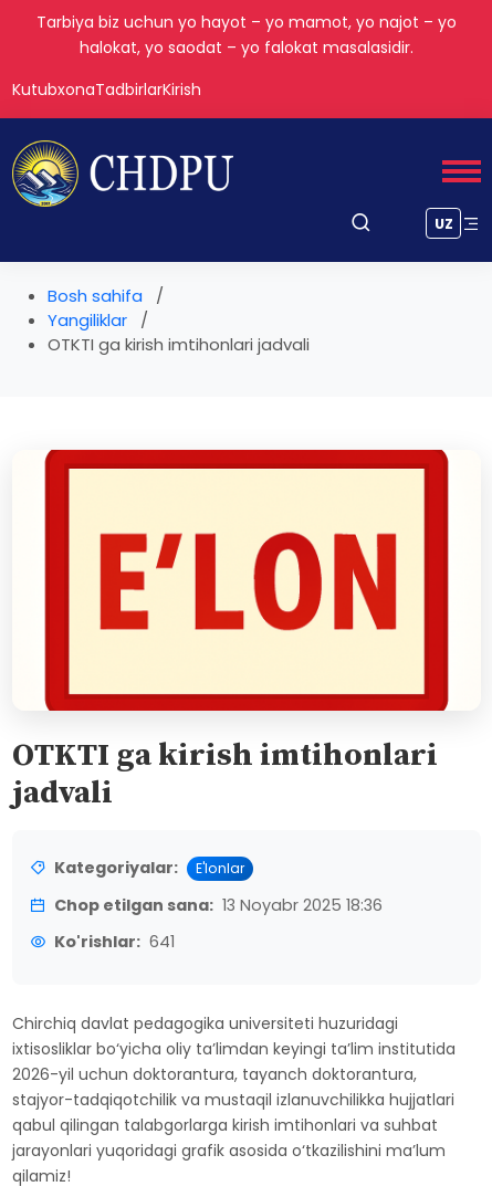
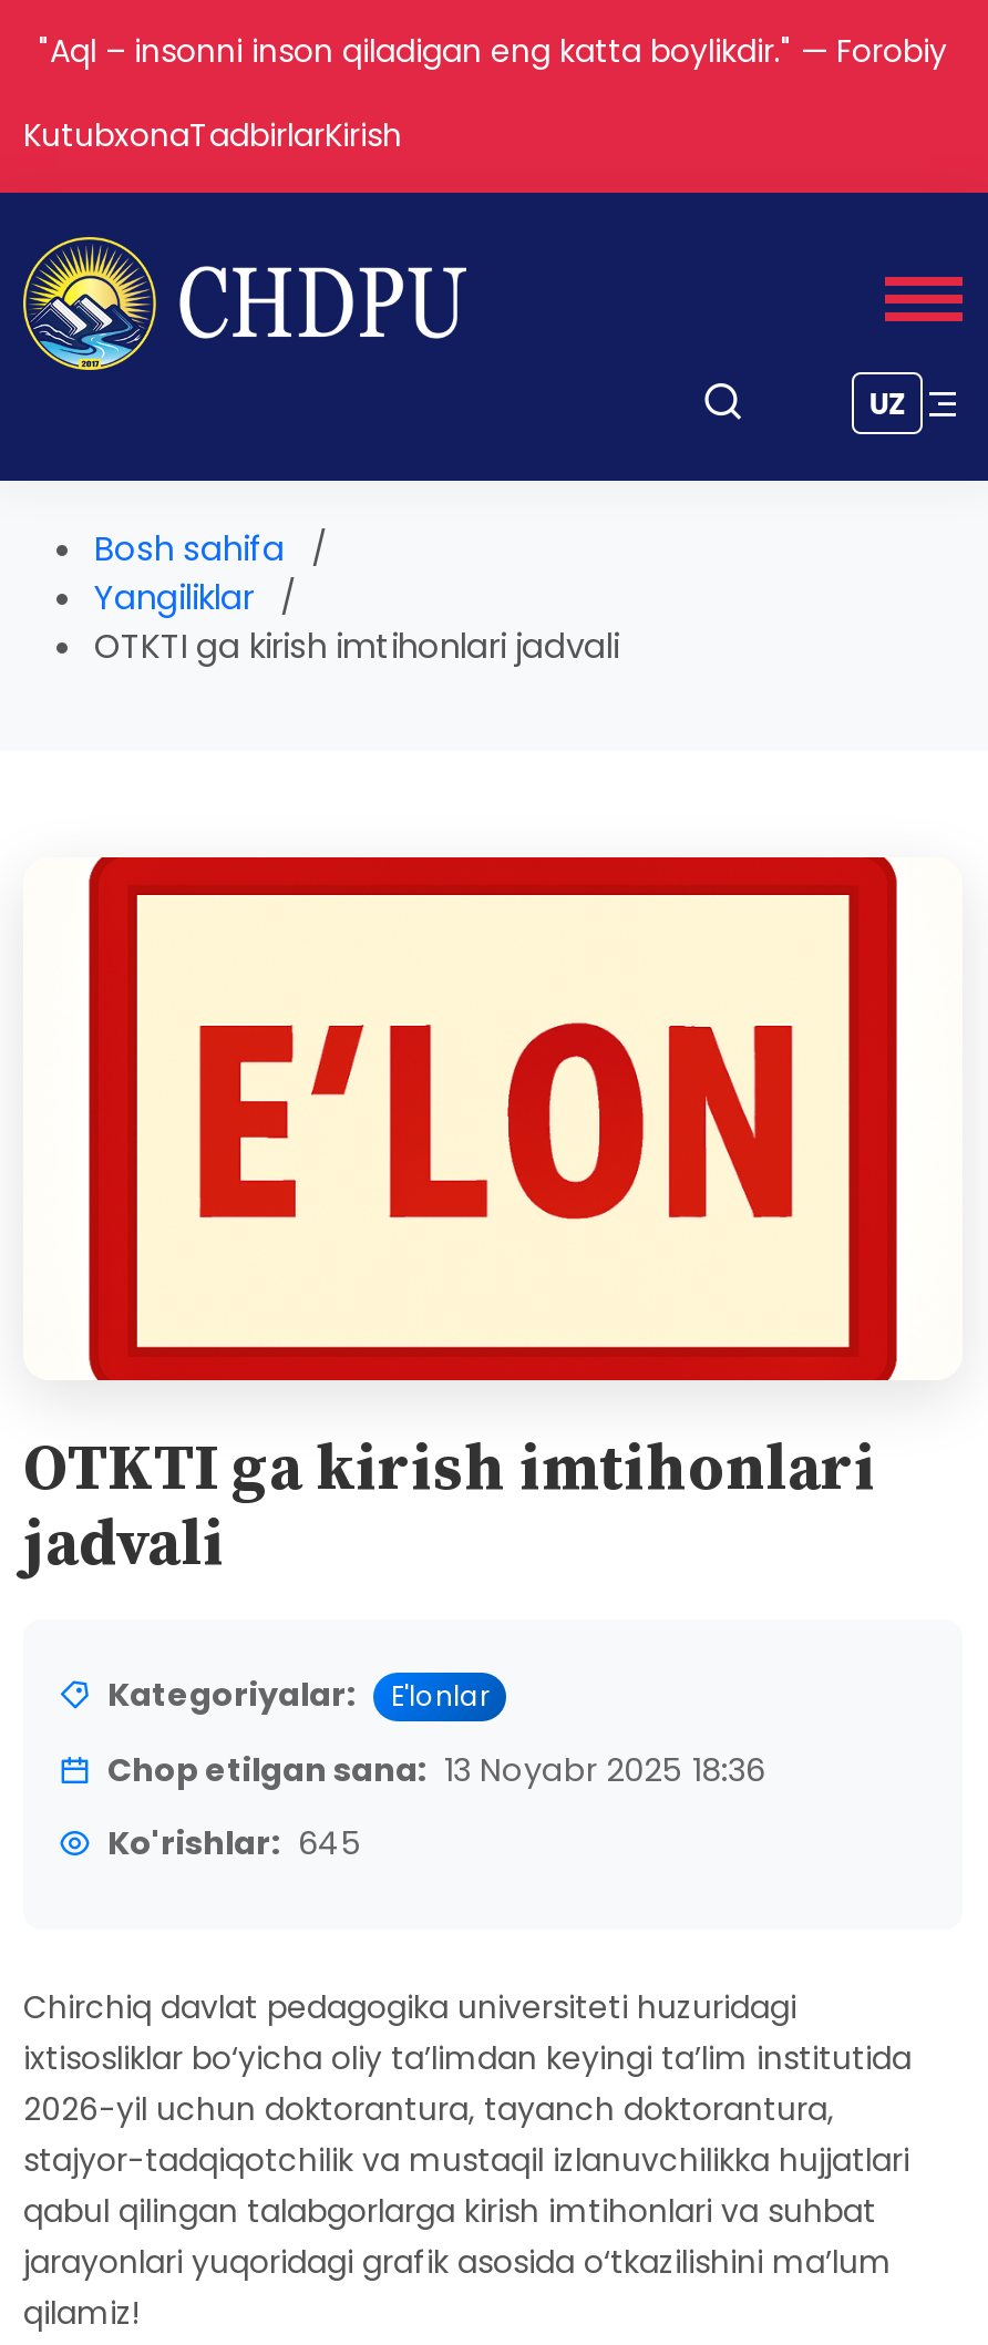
[36,11,457,59] Tarbiya biz uchun yo hayot – yo mamot, yo najot – yo | halokat, yo saodat – yo falokat masalasidir. -> [39,29,947,73] "Aql – insonni inson qiladigan eng katta boylikdir." — Forobiy
[54,930,175,952] Ko'rishlar: 641 -> [107,1820,362,1864] Ko'rishlar: 645

